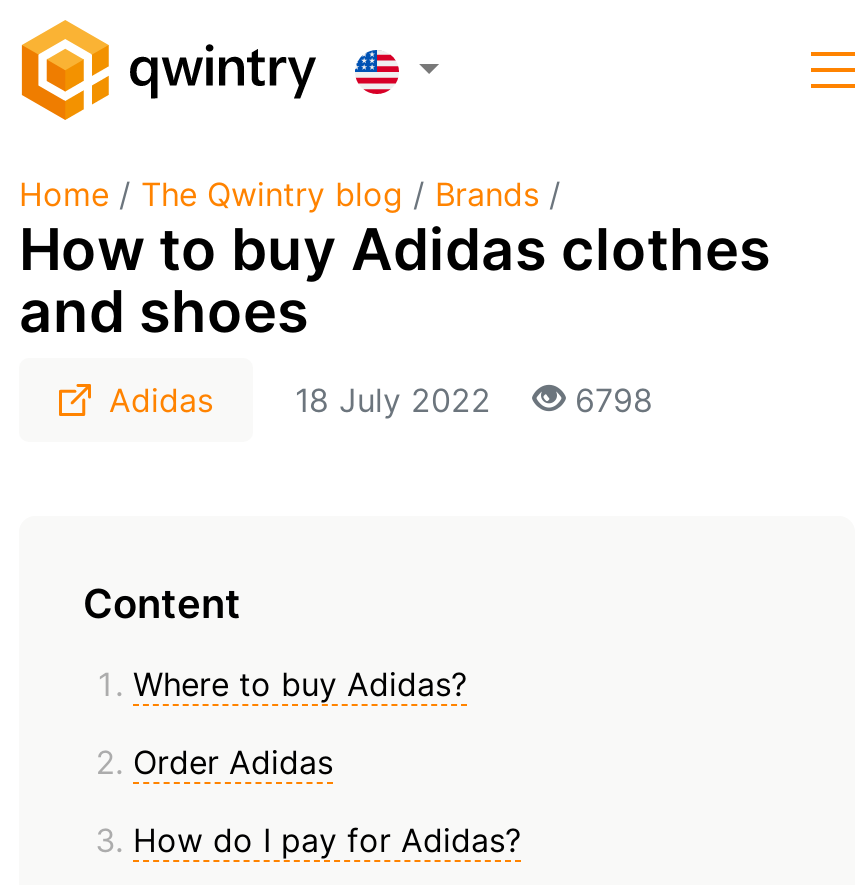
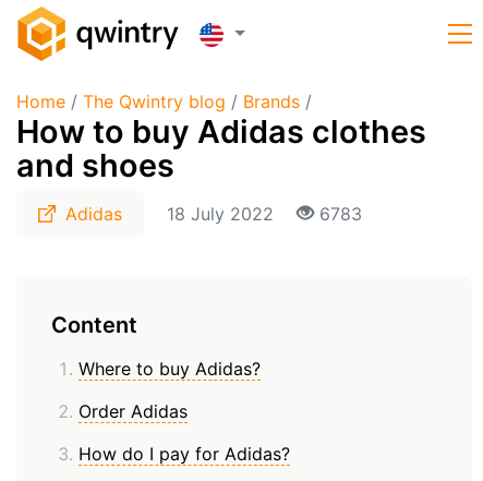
[295,380,653,420] 18 July 2022 6798 -> [167,203,362,225] 18 July 2022 6783

